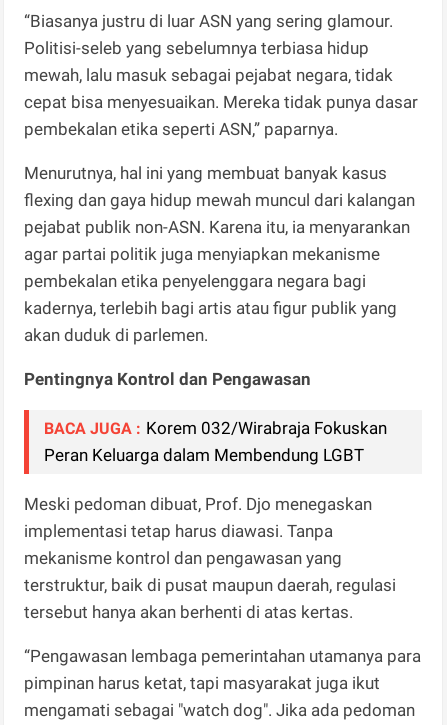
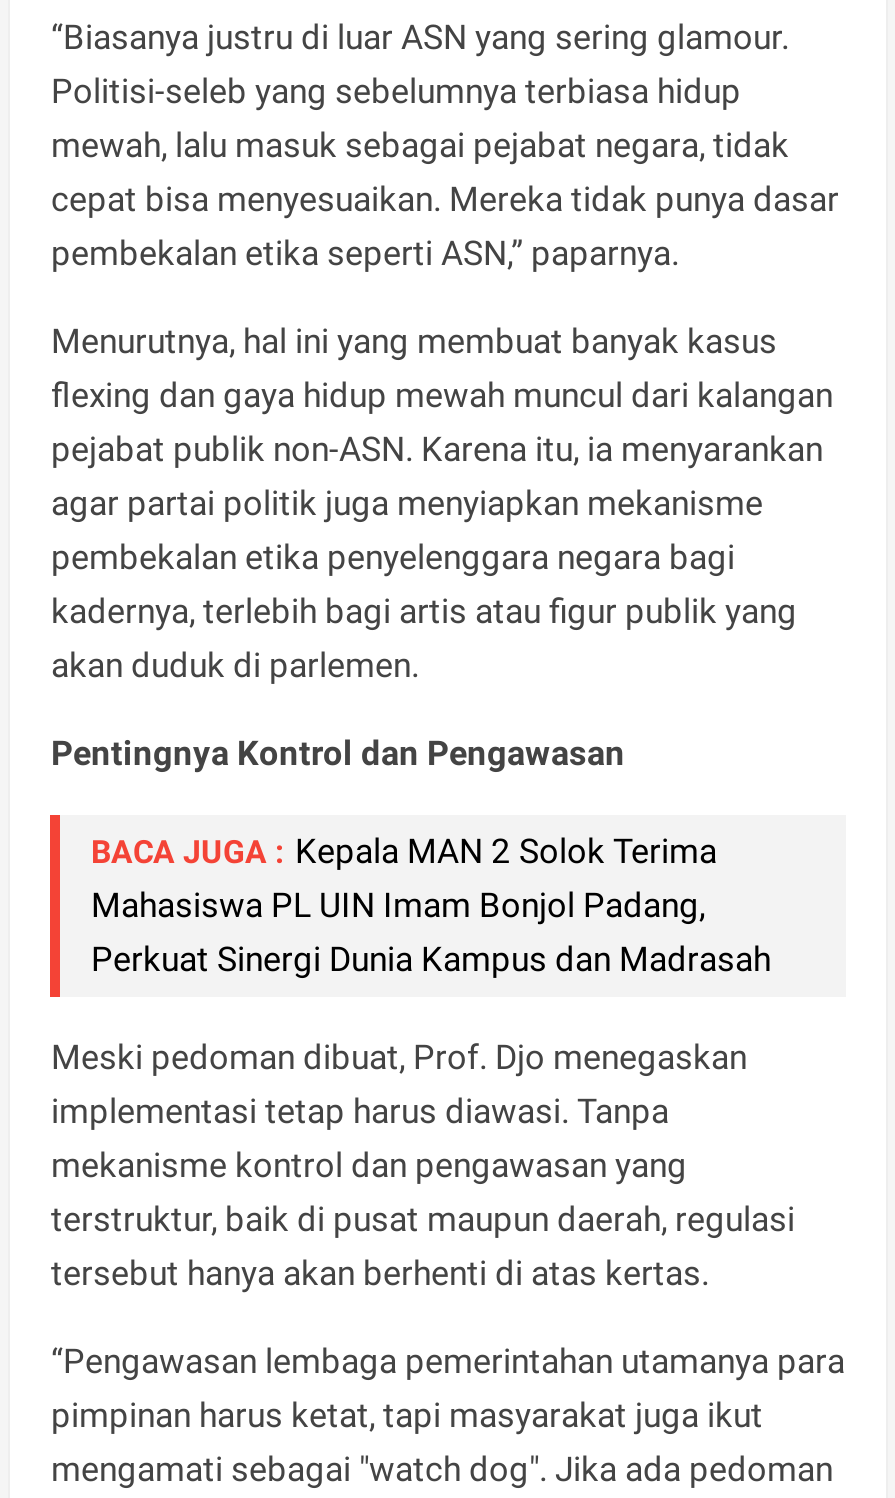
[44,418,387,465] BACA JUGA : Korem 032/Wirabraja Fokuskan | Peran Keluarga dalam Membendung LGBT -> [91,831,771,979] BACA JUGA : Kepala MAN 2 Solok Terima | Mahasiswa PL UIN Imam Bonjol Padang, | Perkuat Sinergi Dunia Kampus dan Madrasah

